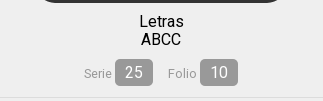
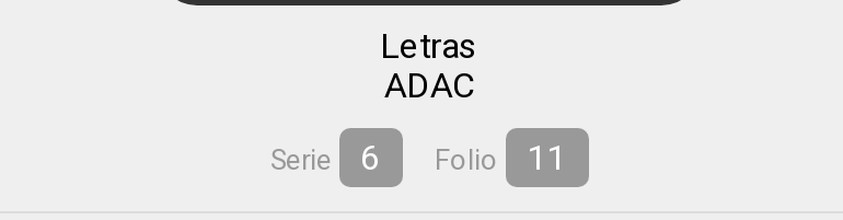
[141,30,181,49] ABCC -> [384,65,474,107] ADAC
[125,63,143,82] 25 -> [360,137,380,179] 6
[210,63,228,82] 10 -> [527,137,566,179] 11

